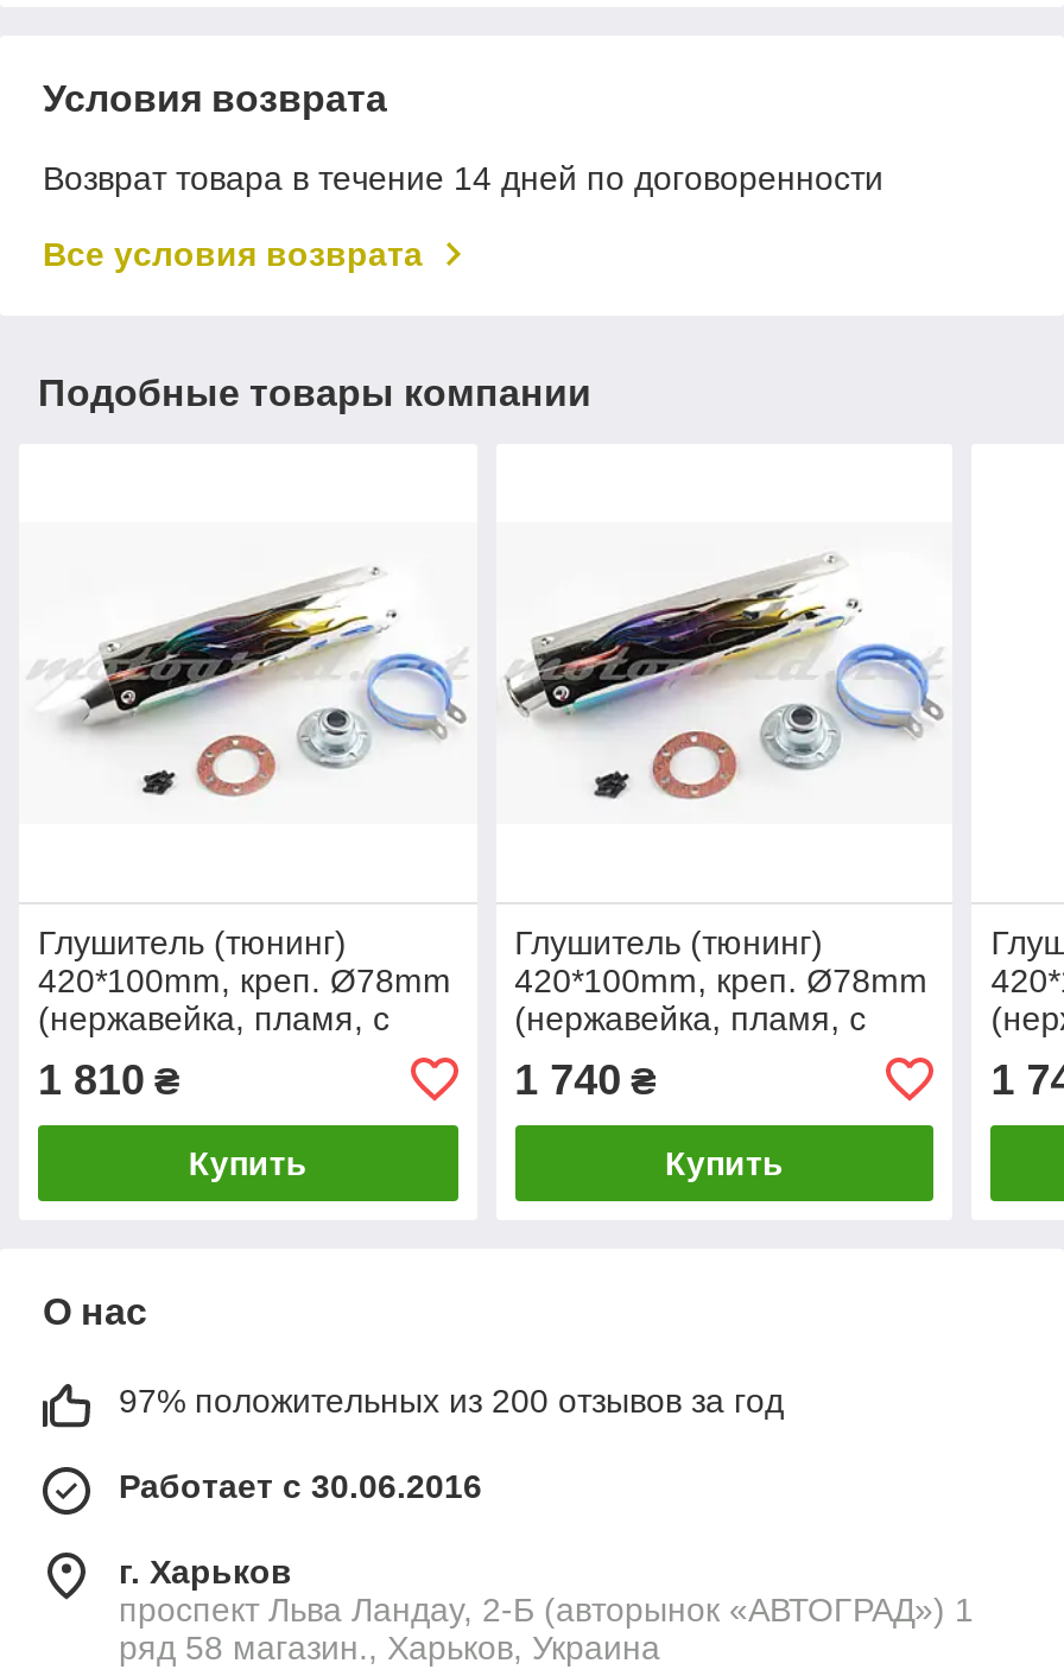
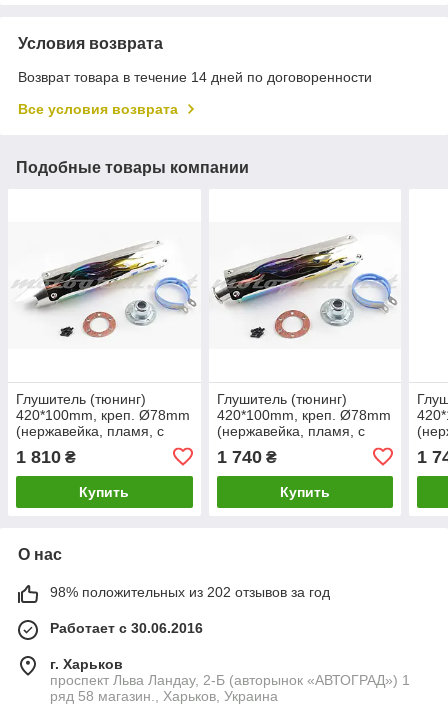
[119,1381,784,1419] 97% положительных из 200 отзывов за год -> [50,584,330,600] 98% положительных из 202 отзывов за год

